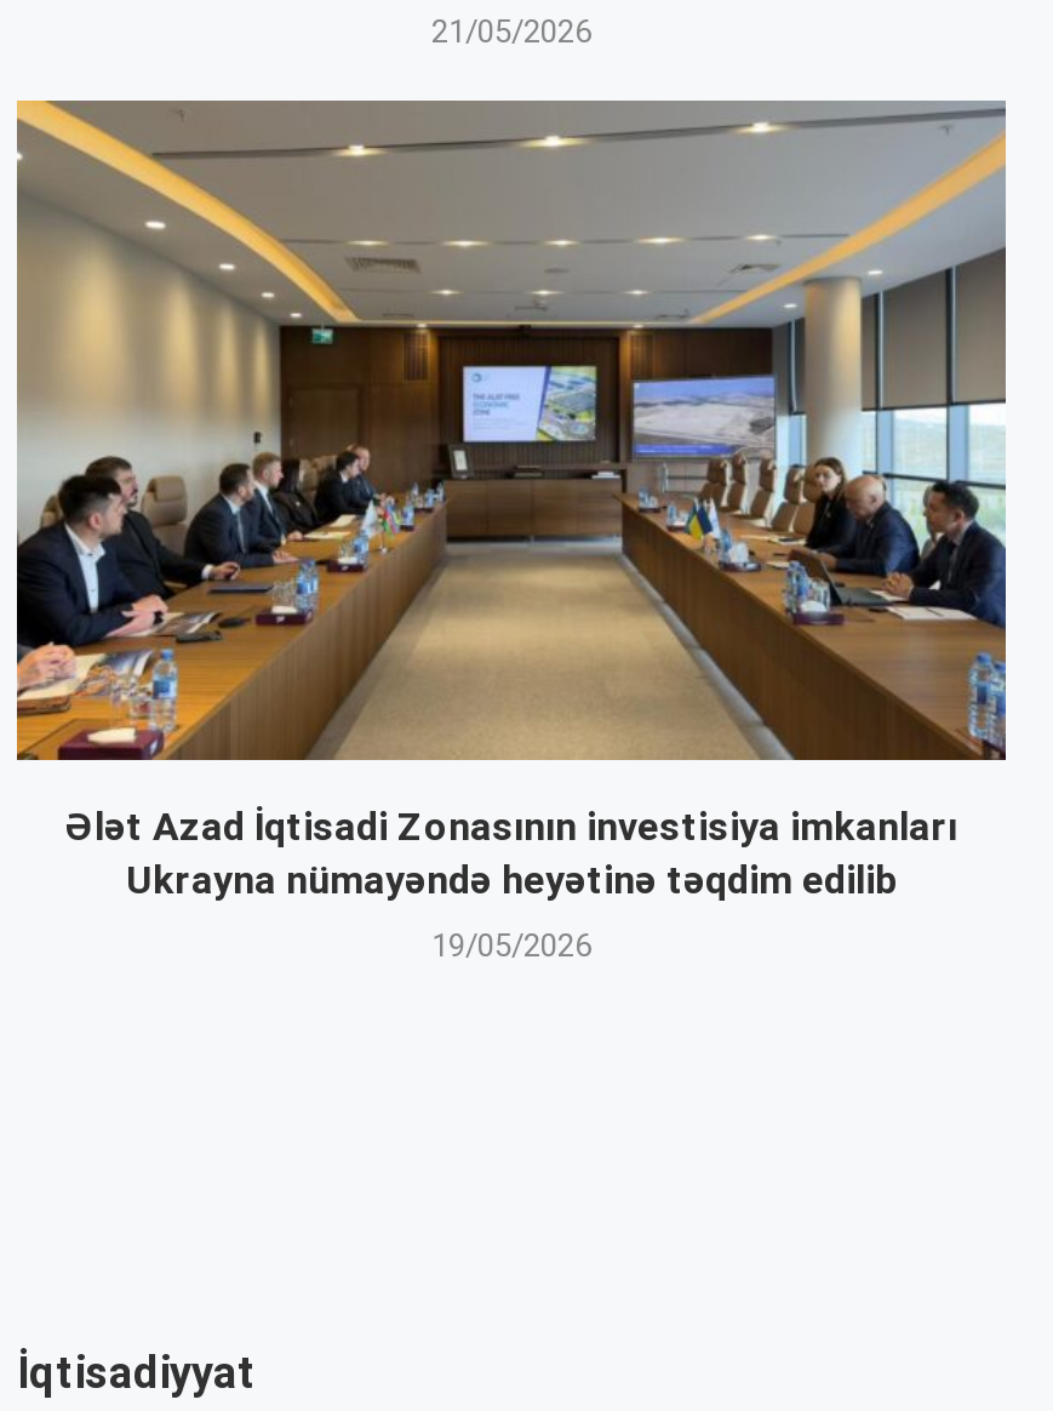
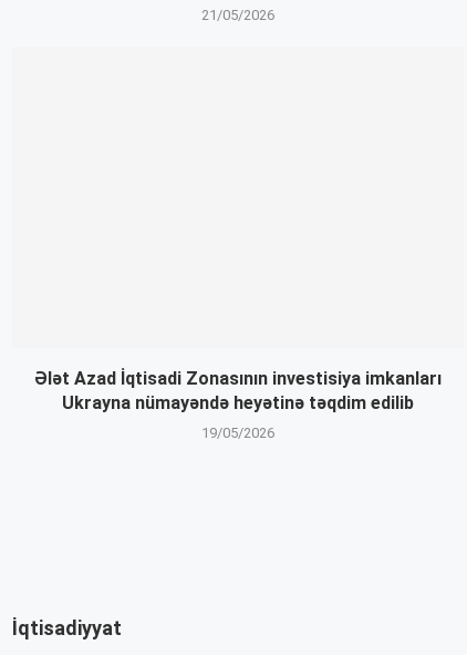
[15,97,1008,764] [image] -> none

